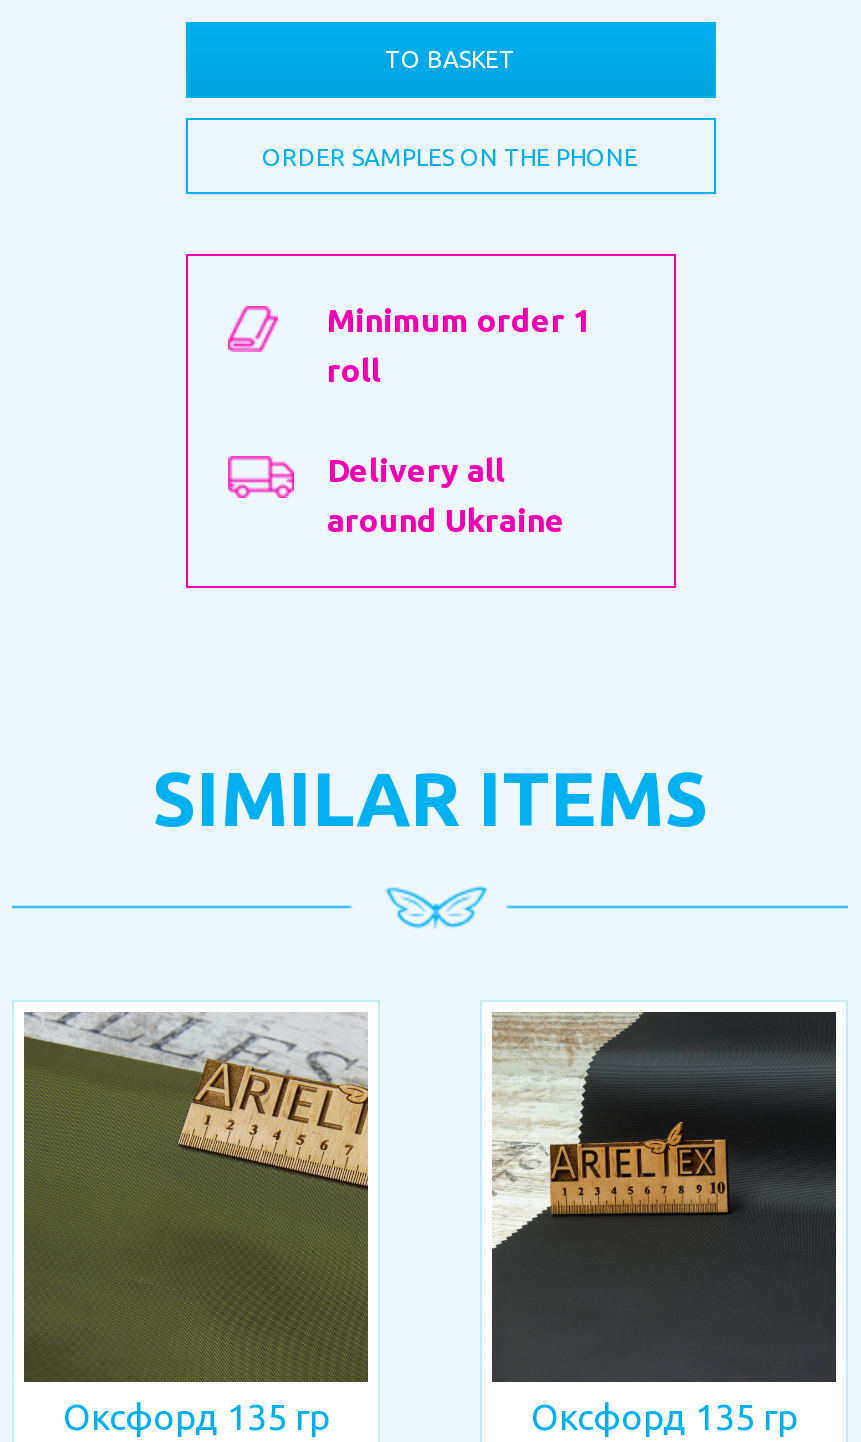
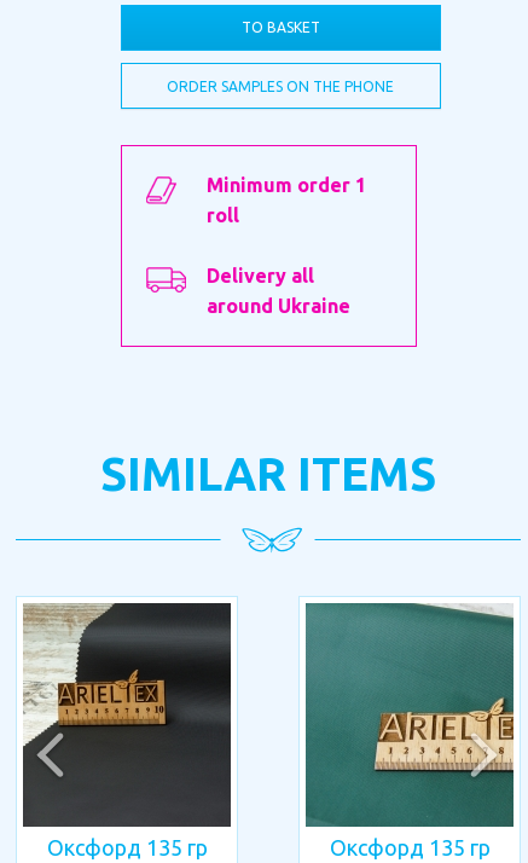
[22,1012,370,1376] [image] -> [23,602,232,824] [image]
[492,1010,838,1382] [image] -> [304,603,515,827] [image]

